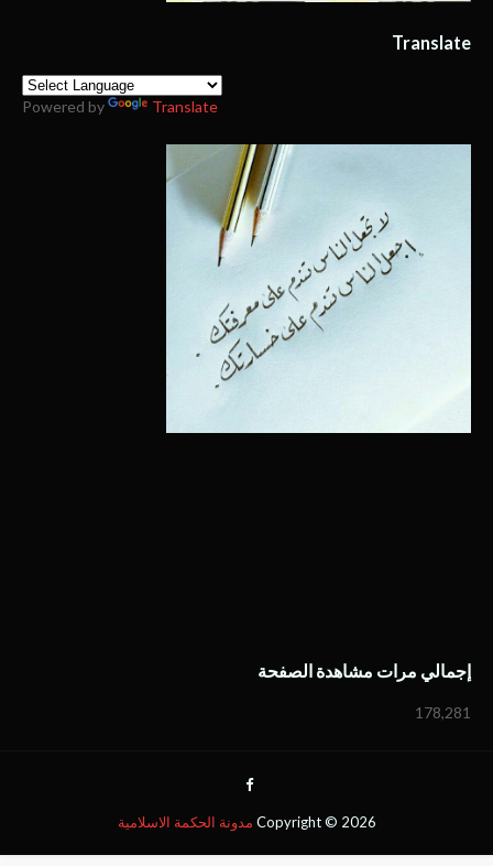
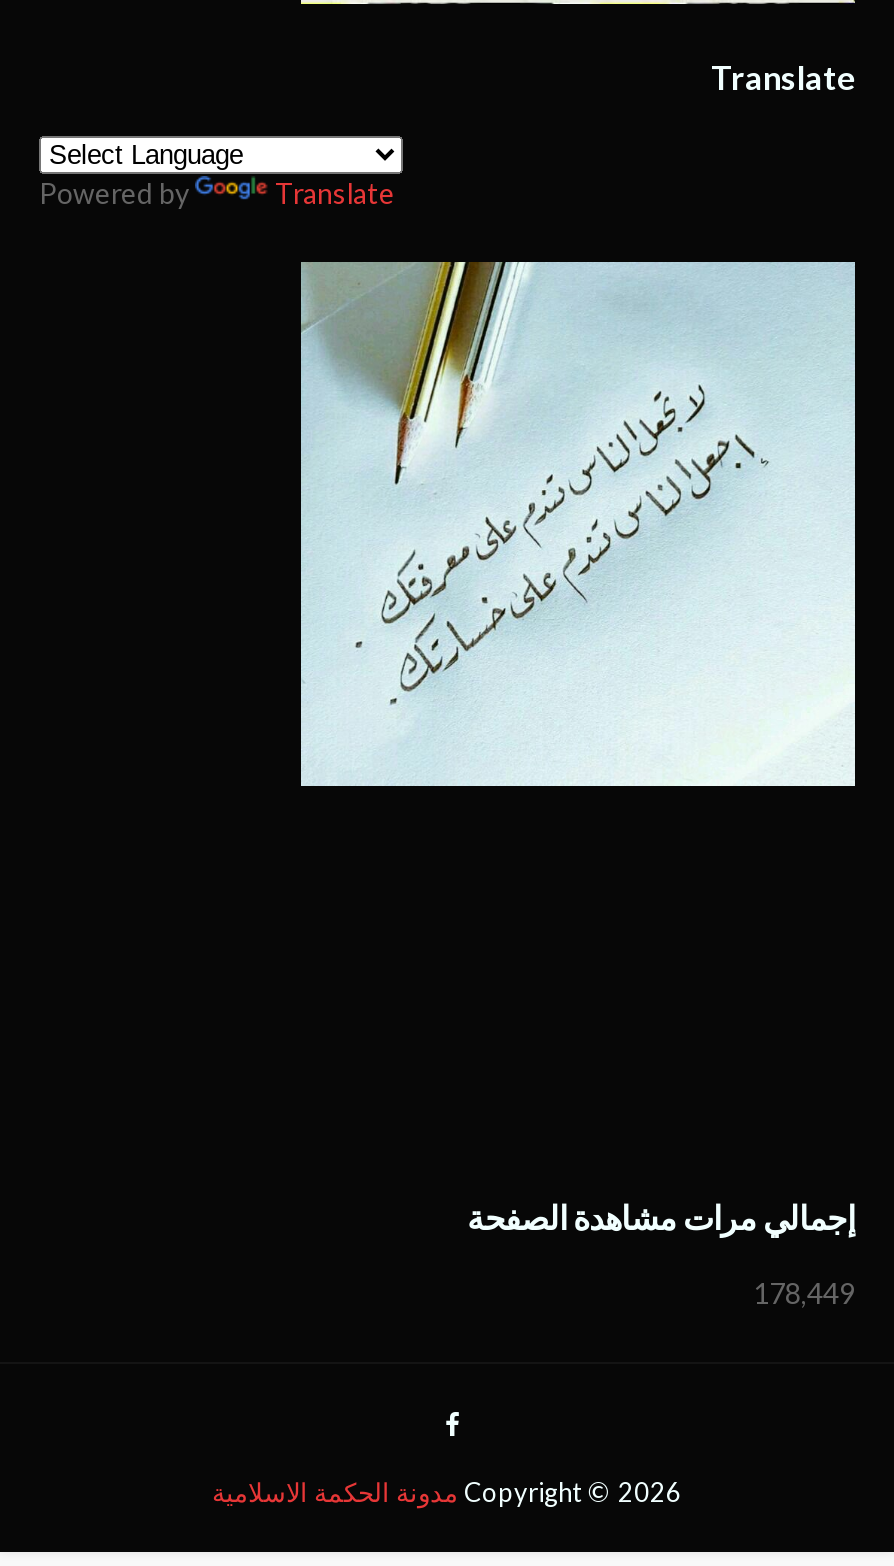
[415,703,471,722] 178,281 -> [753,1277,855,1311] 178,449

